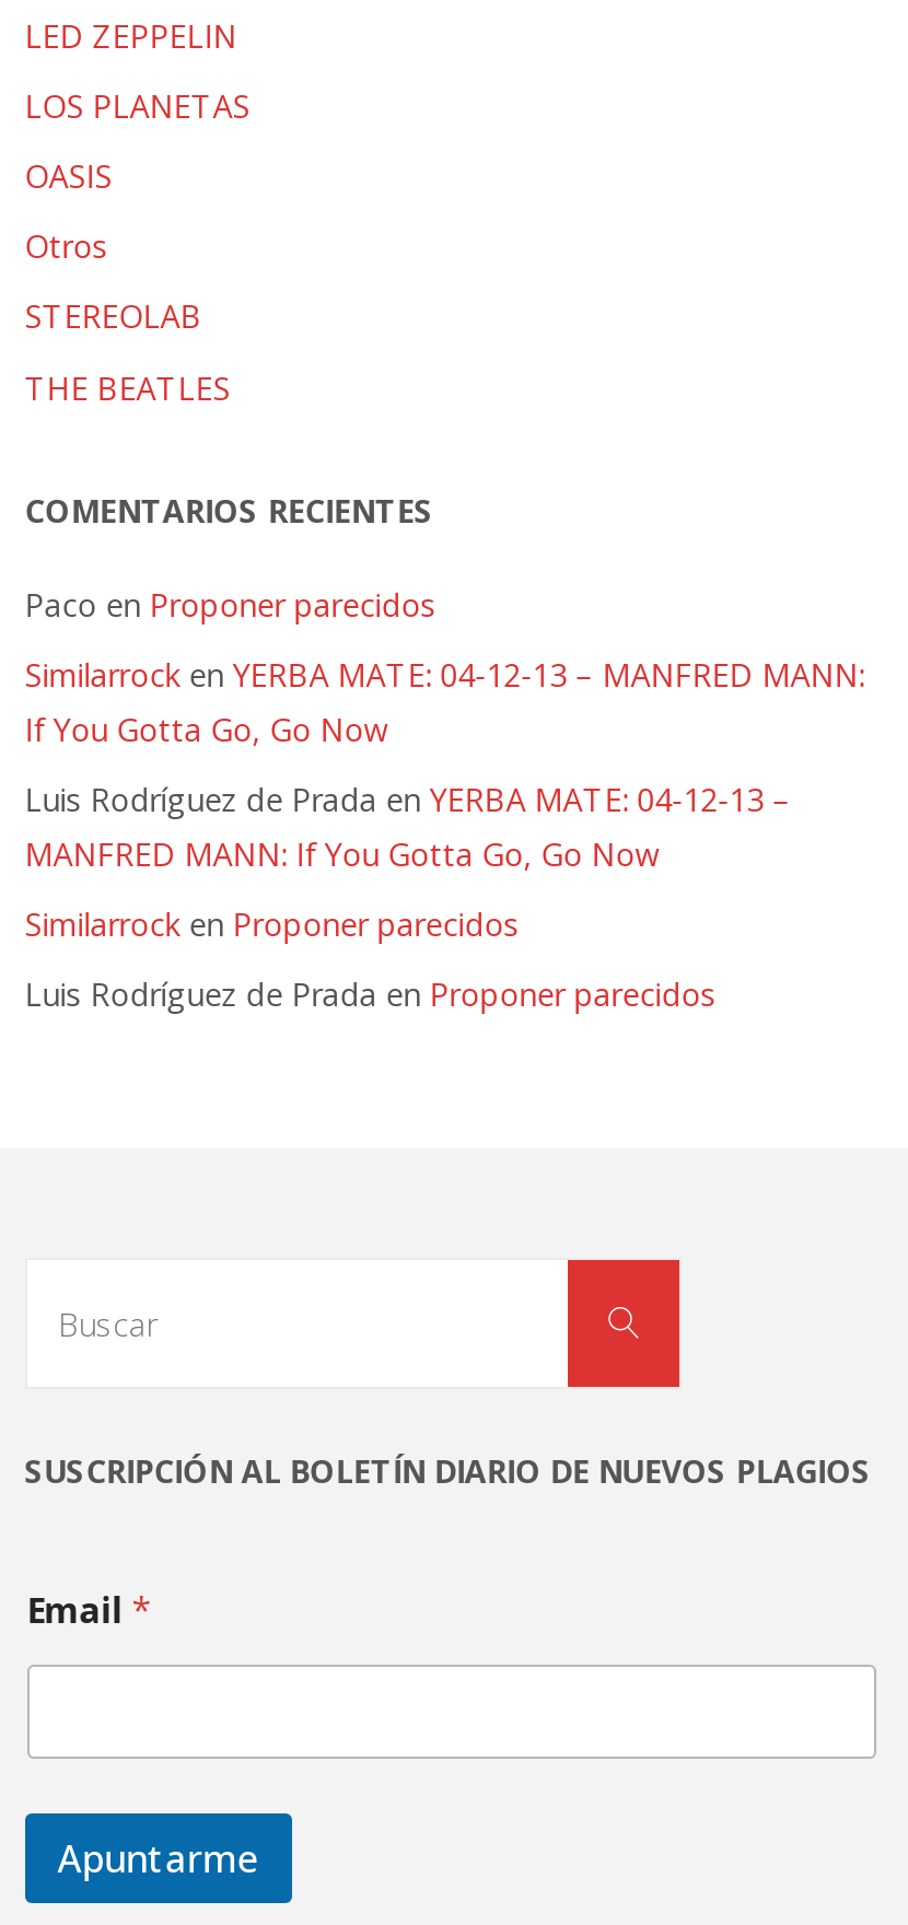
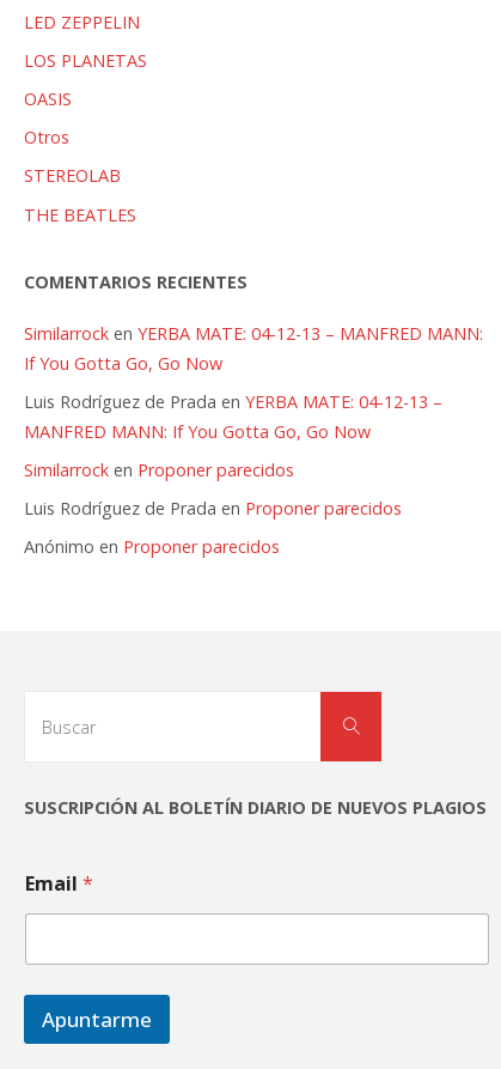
[25,583,436,625] Paco en Proponer parecidos -> none
moved [25,654,865,1016] -> [24,322,483,520]: Similarrock en YERBA MATE: 04-12-13 – MANFRED MANN: | If You Gotta Go, Go Now | Luis Rodríguez de Prada en YERBA MATE: 04-12-13 – | MANFRED MANN: If You Gotta Go, Go Now | Similarrock en Proponer parecidos | Luis Rodríguez de Prada en Proponer parecidos
none -> [24,536,280,558] Anónimo en Proponer parecidos

